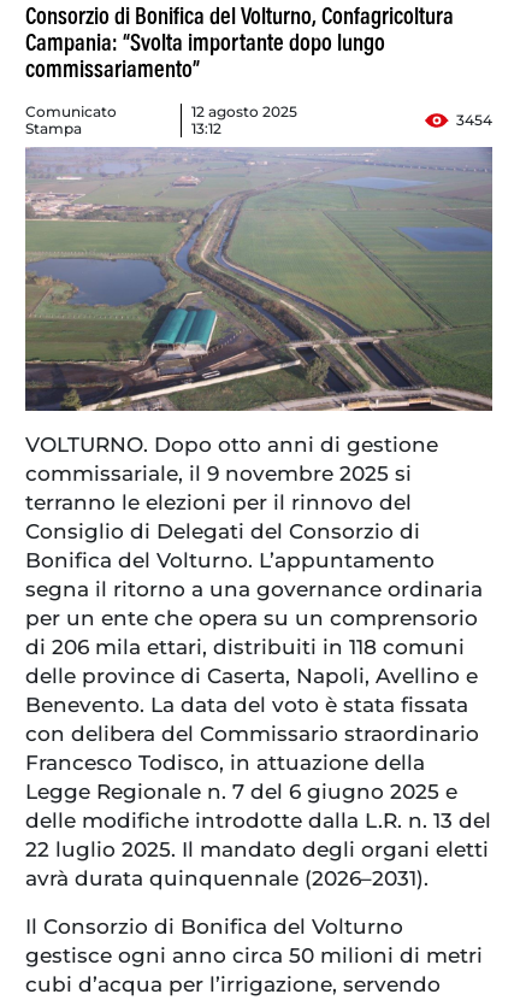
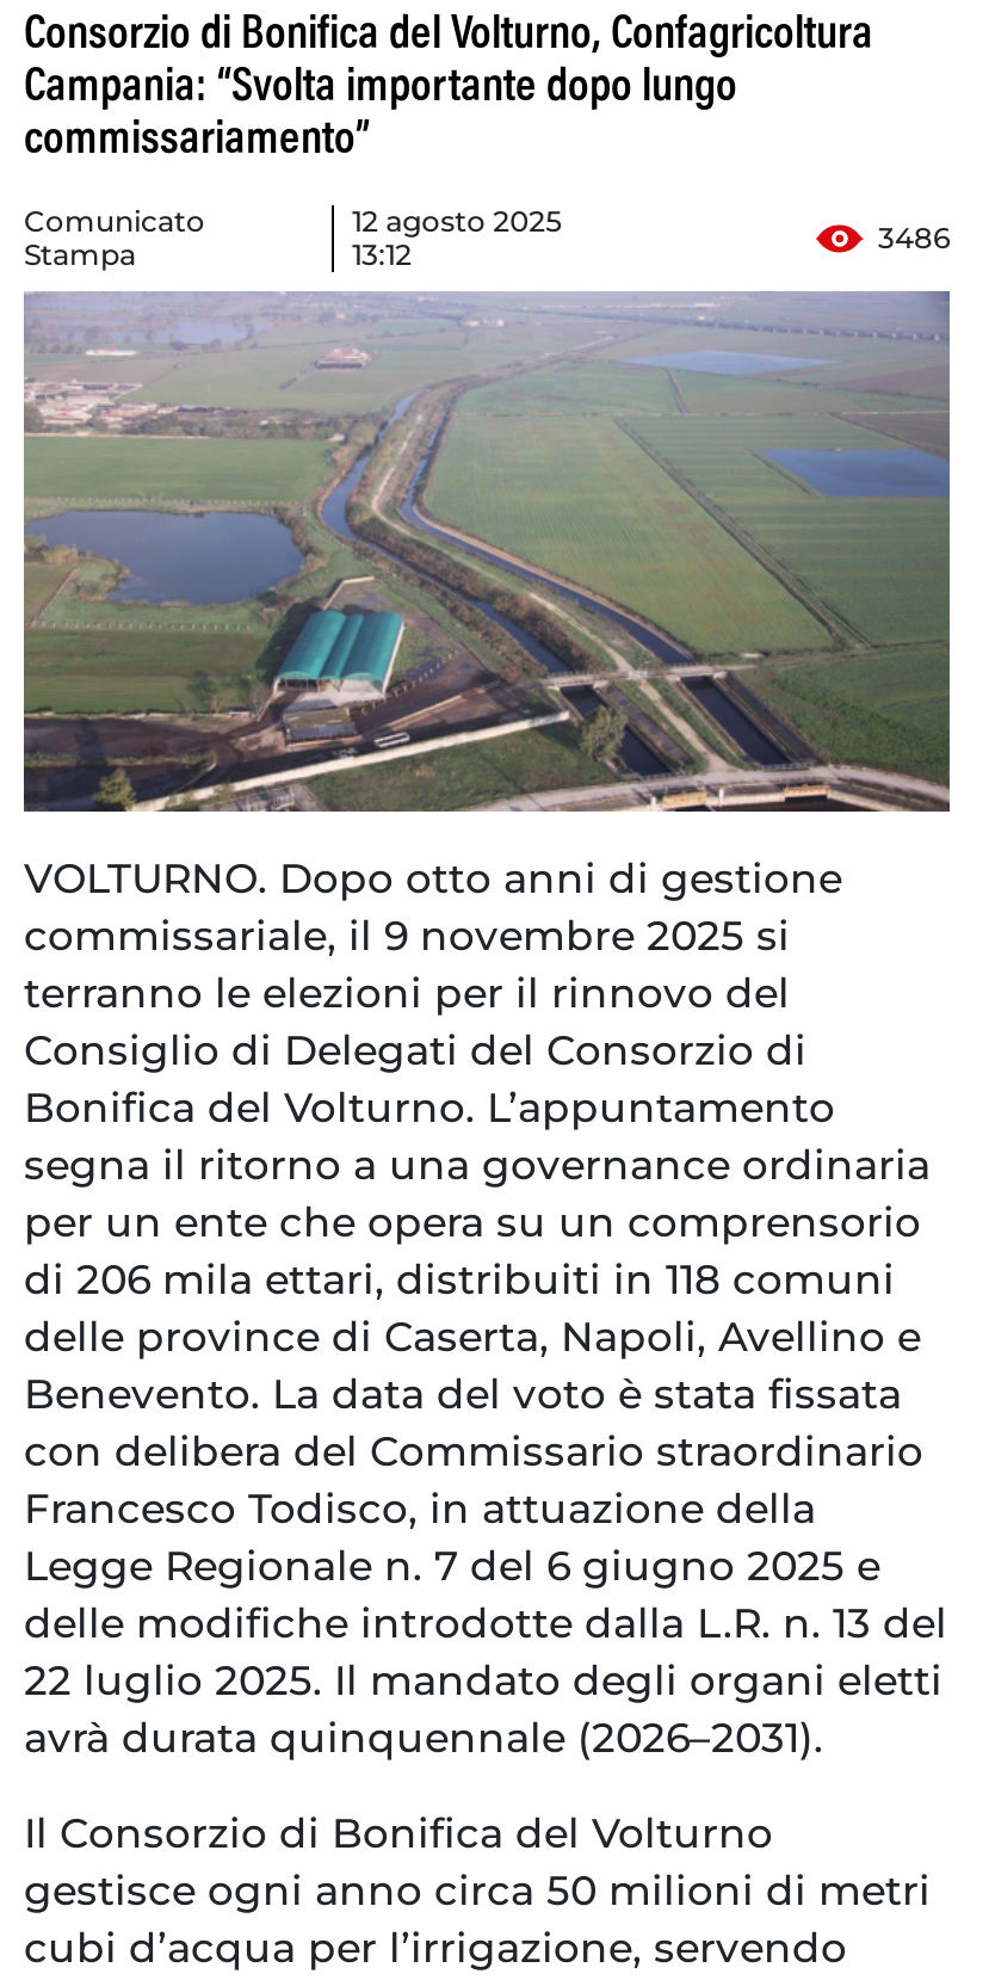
[449,111,492,129] 3454 -> [864,219,950,255] 3486

